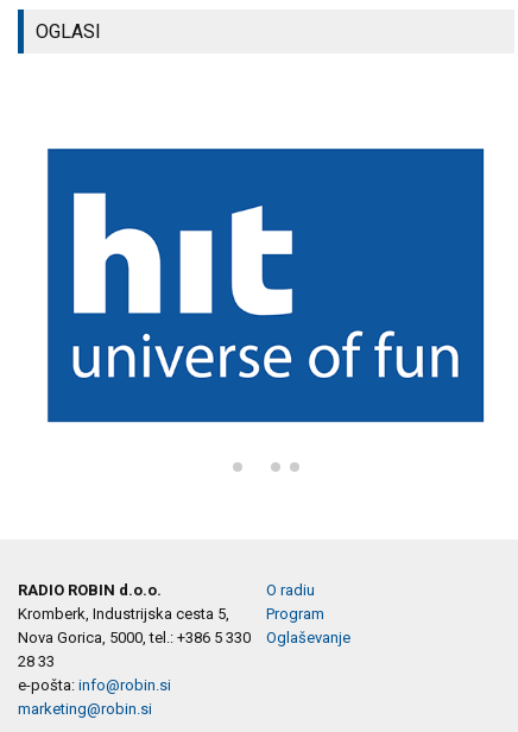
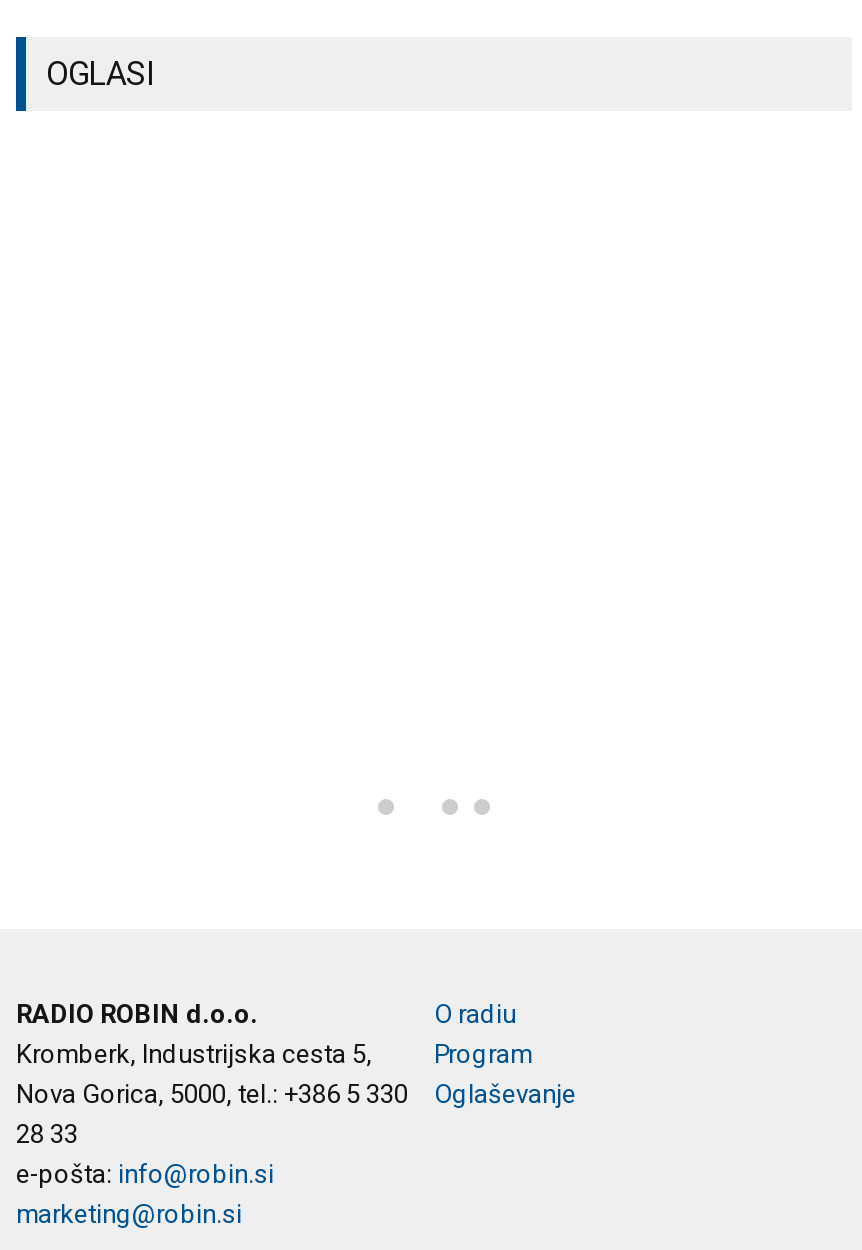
[46,147,485,423] [image] -> none

